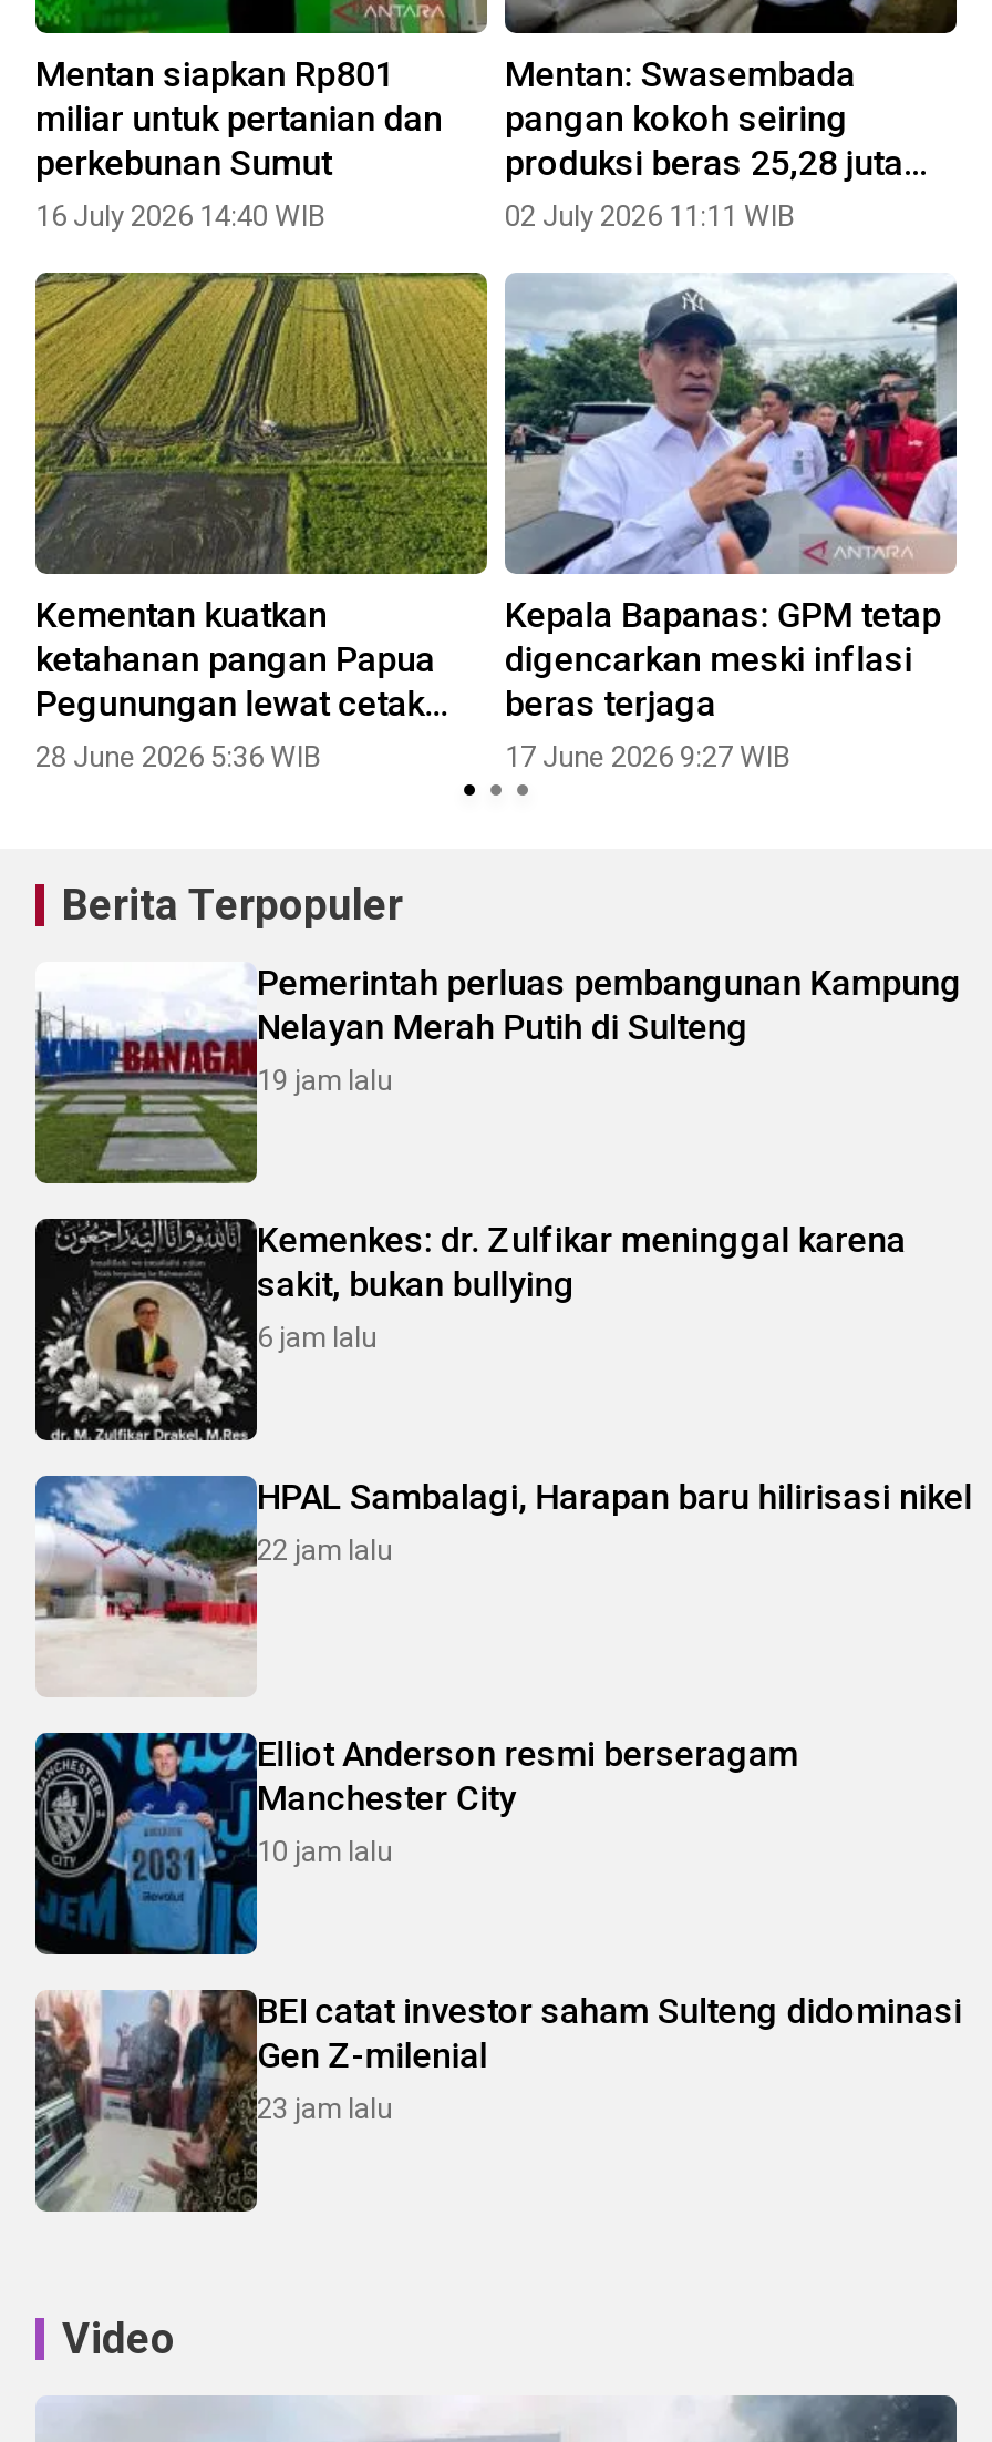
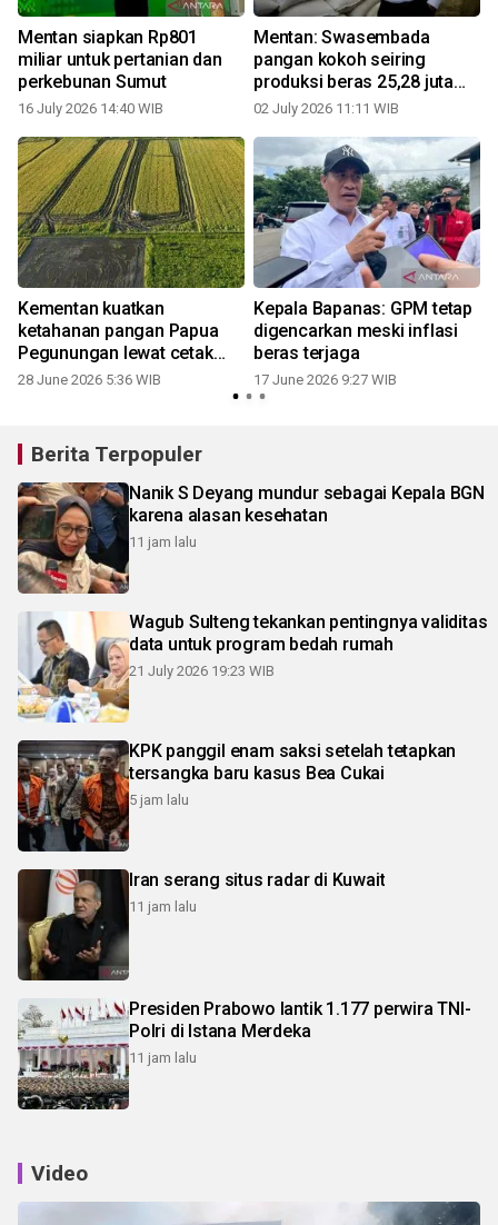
[33,962,962,1186] [image] | Pemerintah perluas pembangunan Kampung | Nelayan Merah Putih di Sulteng | 19 jam lalu -> [17,481,485,595] [image] | Nanik S Deyang mundur sebagai Kepala BGN | karena alasan kesehatan | 11 jam lalu
[33,1217,906,1443] [image] | Kemenkes: dr. Zulfikar meninggal karena | sakit, bukan bullying | 6 jam lalu -> [17,611,487,724] [image] | Wagub Sulteng tekankan pentingnya validitas | data untuk program bedah rumah | 21 July 2026 19:23 WIB
[33,1474,972,1697] [image] | HPAL Sambalagi, Harapan baru hilirisasi nikel | 22 jam lalu -> [17,739,456,853] [image] | KPK panggil enam saksi setelah tetapkan | tersangka baru kasus Bea Cukai | 5 jam lalu
[33,1731,798,1954] [image] | Elliot Anderson resmi berseragam | Manchester City | 10 jam lalu -> [17,868,385,980] [image] | Iran serang situs radar di Kuwait | 11 jam lalu
[33,1988,962,2212] [image] | BEI catat investor saham Sulteng didominasi | Gen Z-milenial | 23 jam lalu -> [18,998,471,1109] [image] | Presiden Prabowo lantik 1.177 perwira TNI- | Polri di Istana Merdeka | 11 jam lalu

